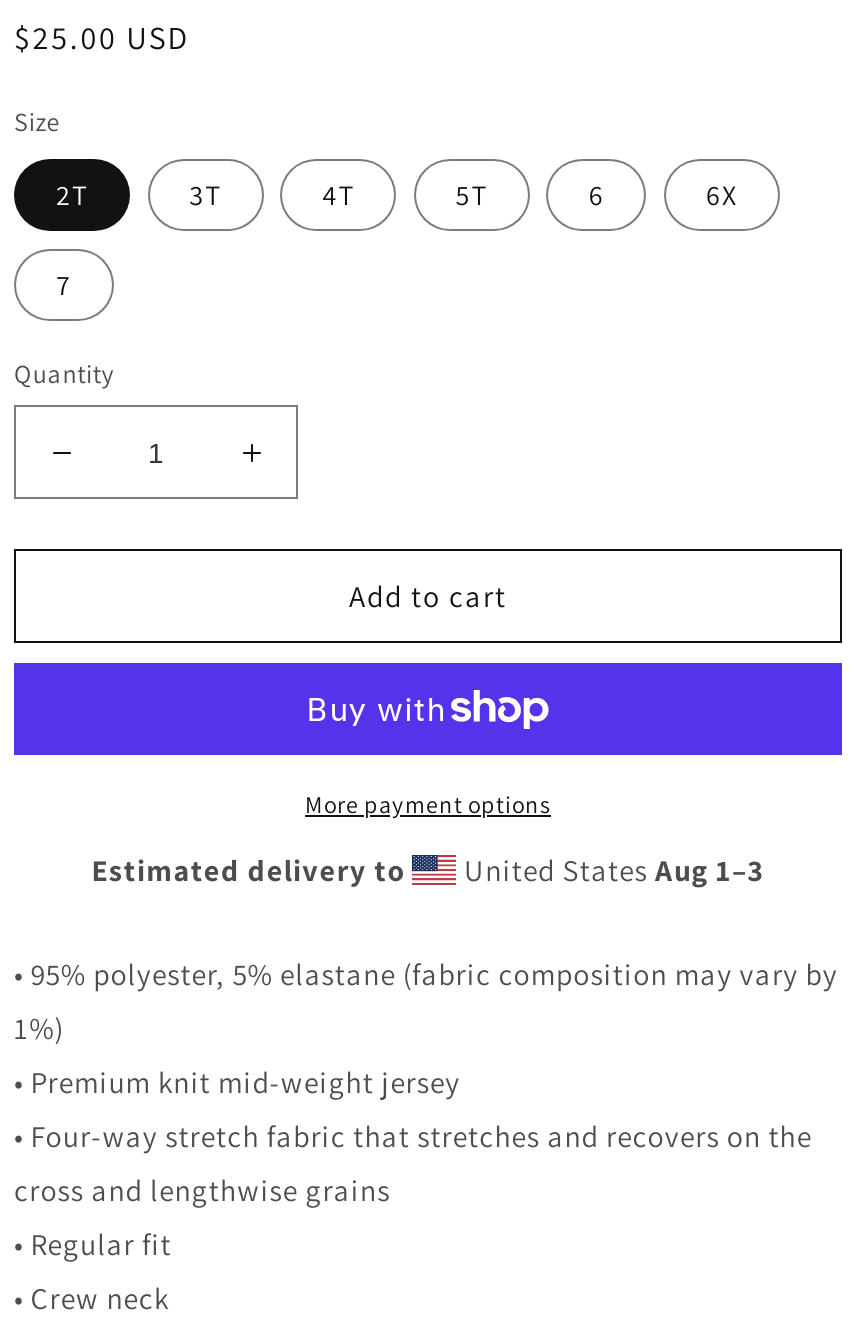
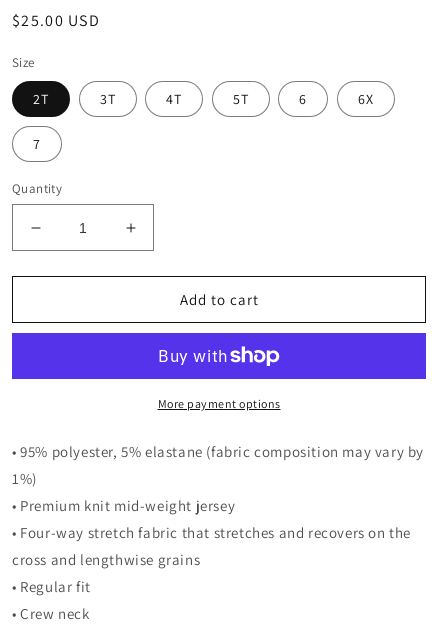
[91,851,765,889] Estimated delivery to | United States Aug 1–3 -> none

